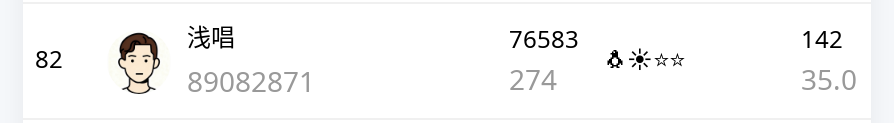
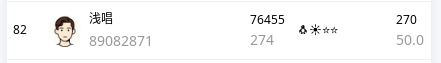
[509,22,579,56] 76583 -> [250,11,285,28] 76455
[801,22,843,56] 142 -> [396,11,417,28] 270
[801,60,857,98] 35.0 -> [396,30,424,49] 50.0

